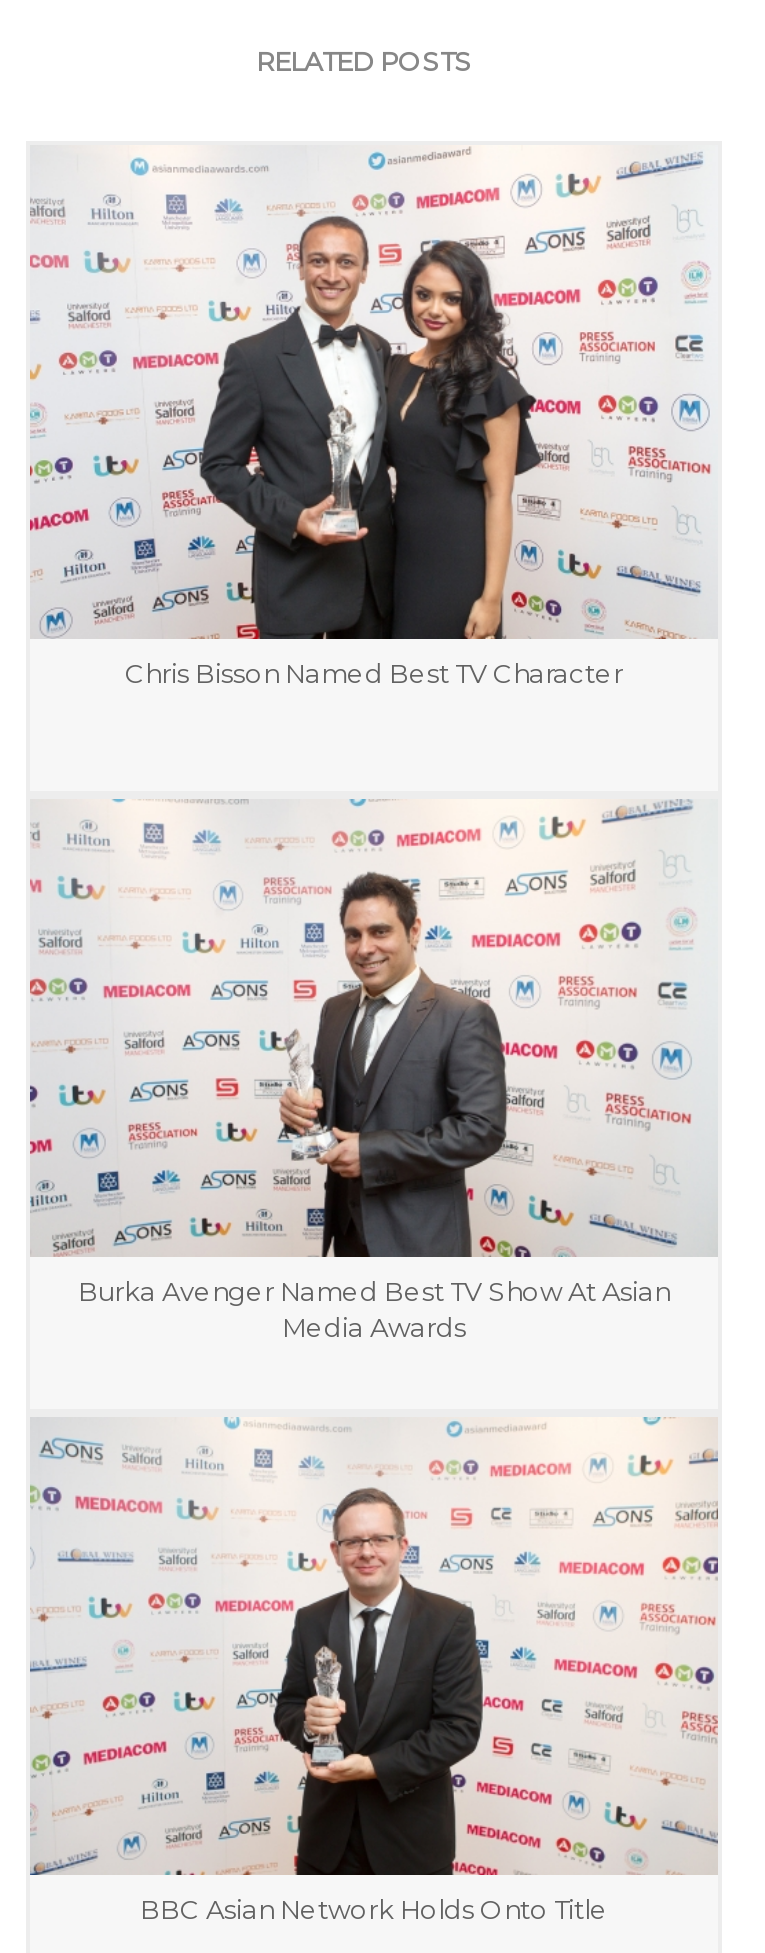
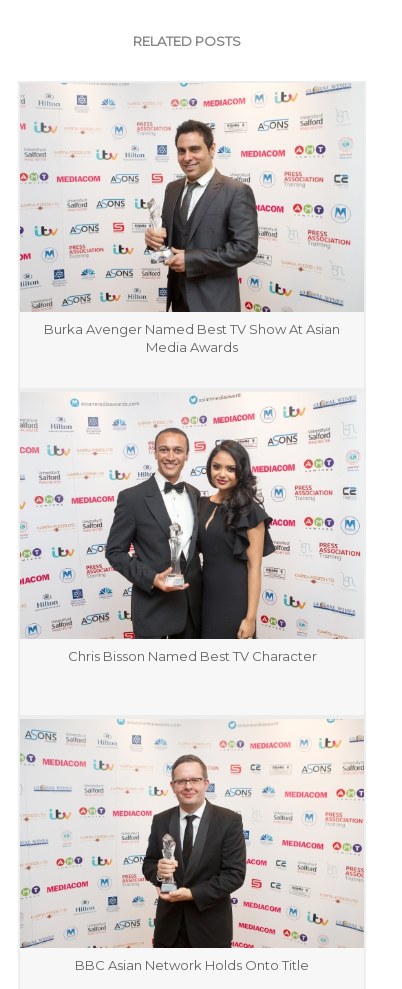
moved [28,149,712,688] -> [20,394,360,664]: [image] | Chris Bisson Named Best TV Character
moved [32,799,710,1342] -> [21,83,360,355]: [image] | Burka Avenger Named Best TV Show At Asian | Media Awards
moved [186,799,256,867] -> [98,83,133,117]: [image]

